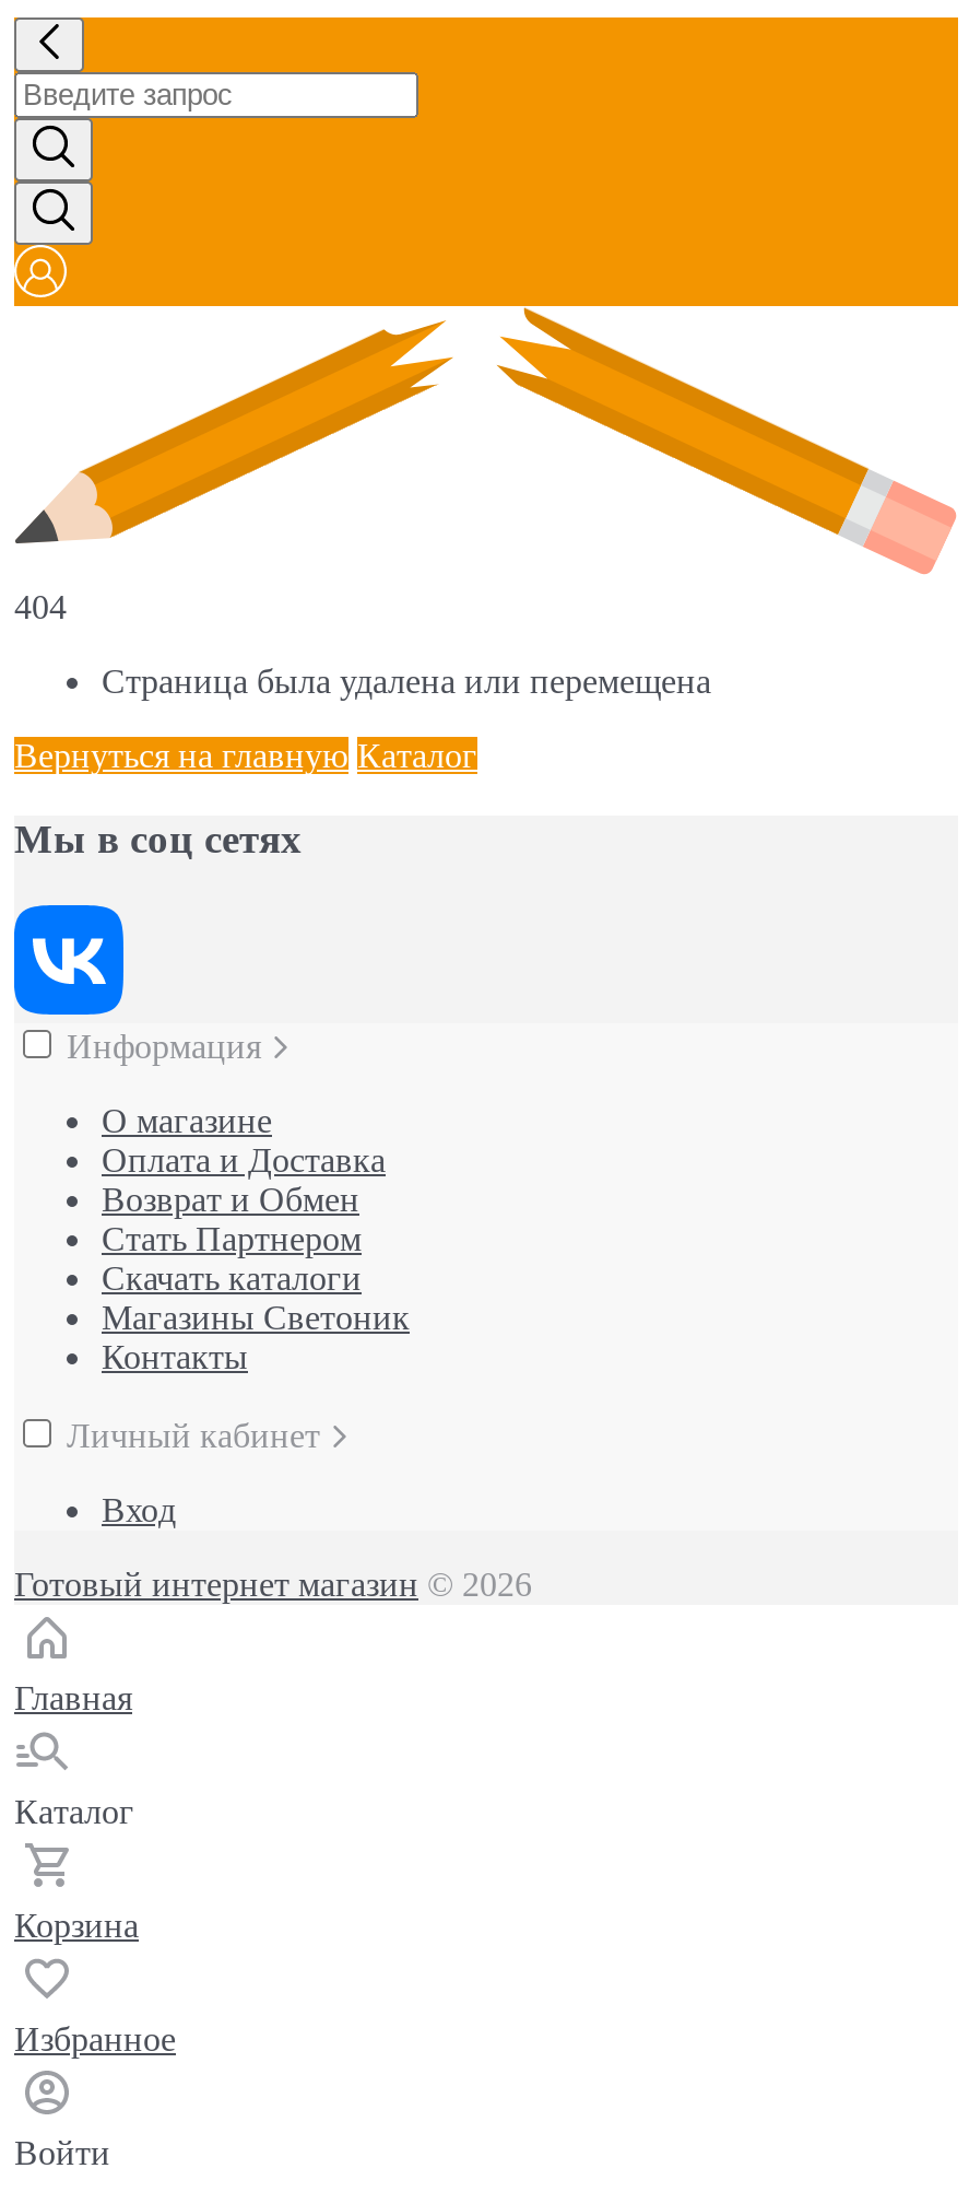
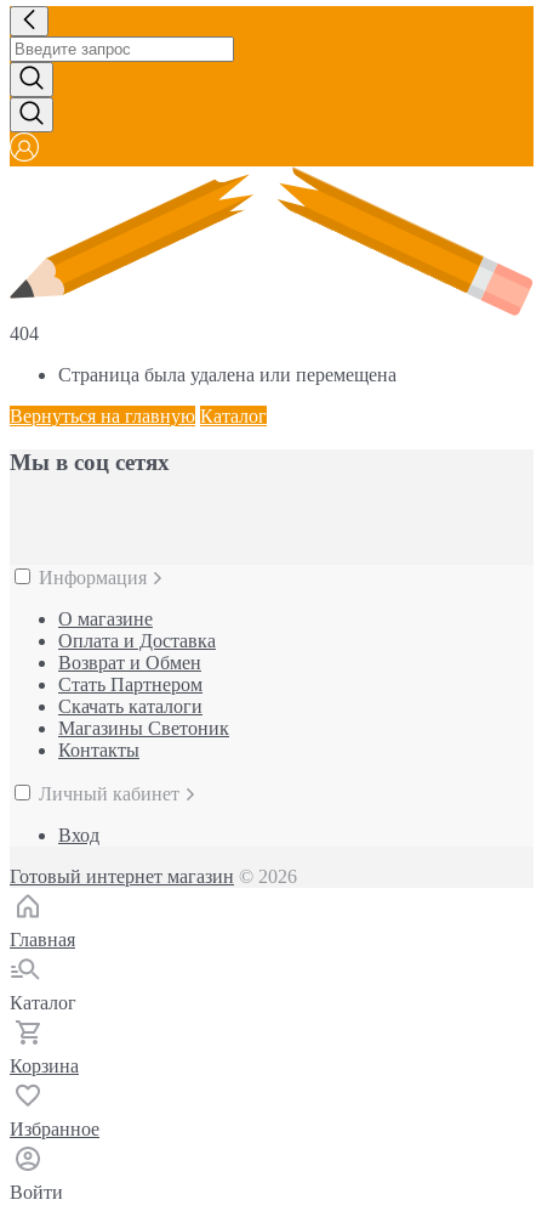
[12,903,126,1017] [image] -> none

